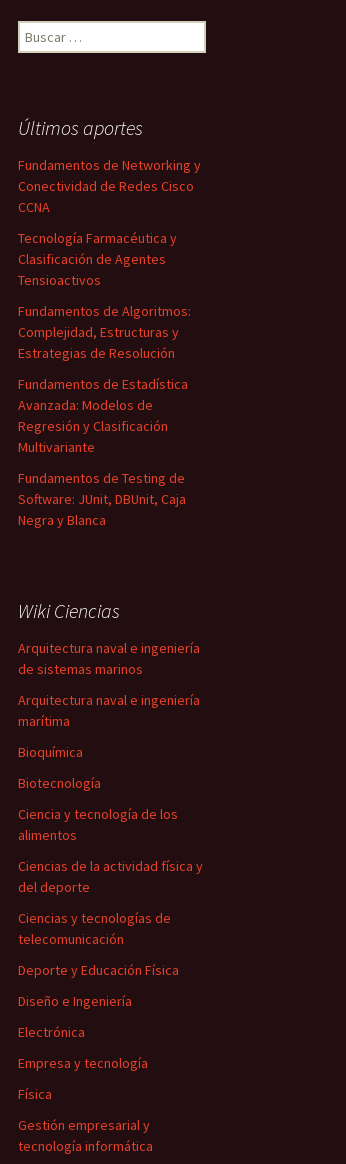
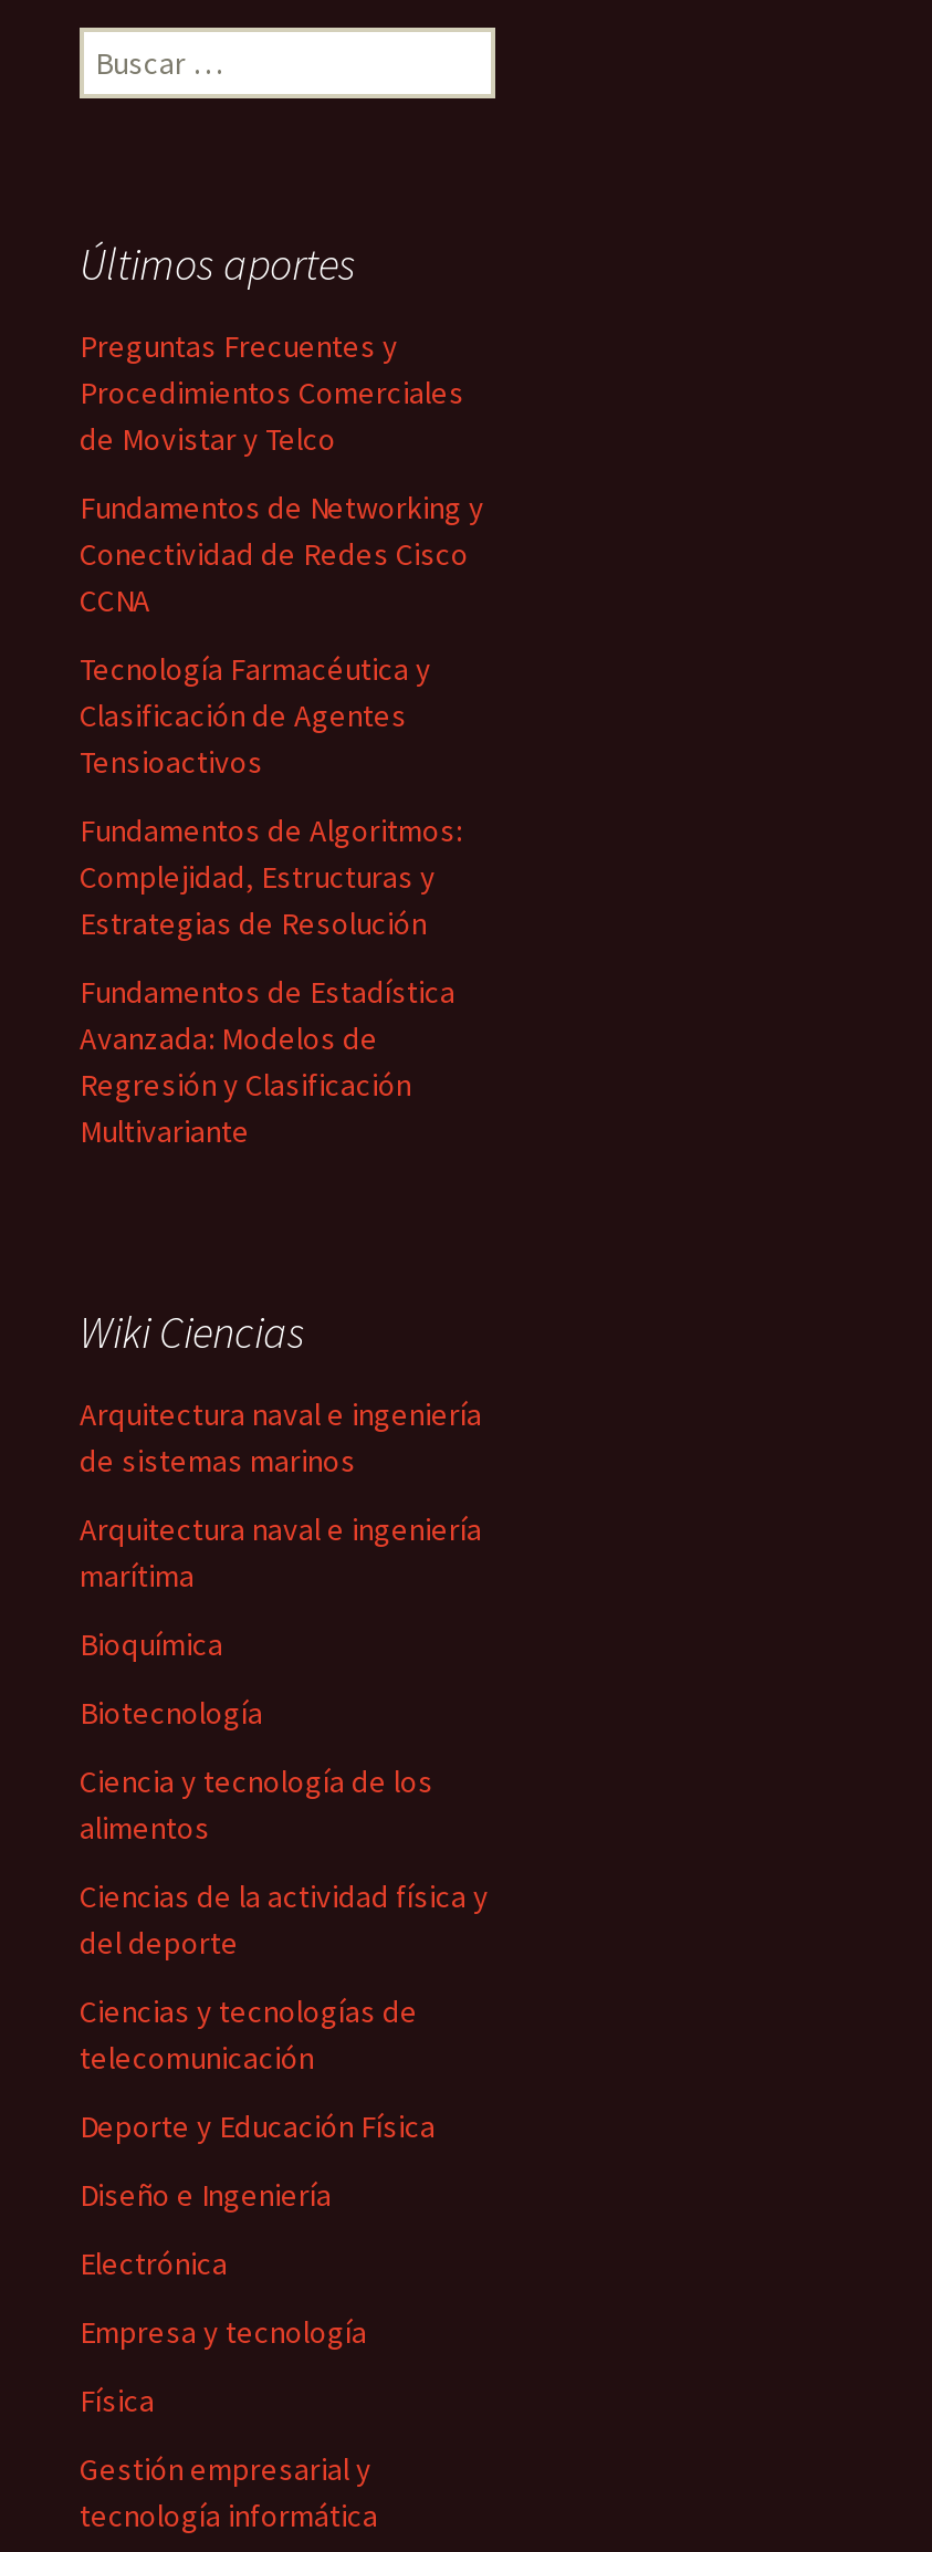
none -> [80,326,464,459] Preguntas Frecuentes y | Procedimientos Comerciales | de Movistar y Telco
moved [18,156,201,456] -> [80,488,484,1151]: Fundamentos de Networking y | Conectividad de Redes Cisco | CCNA | ... | Regresión y Clasificación | Multivariante
[18,469,186,529] Fundamentos de Testing de | Software: JUnit, DBUnit, Caja | Negra y Blanca -> none

